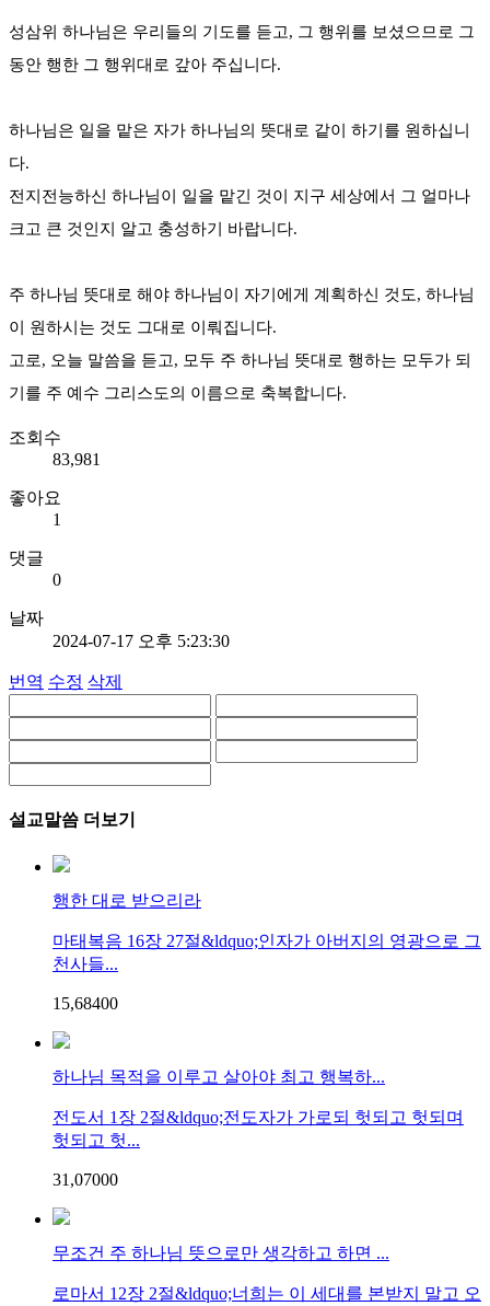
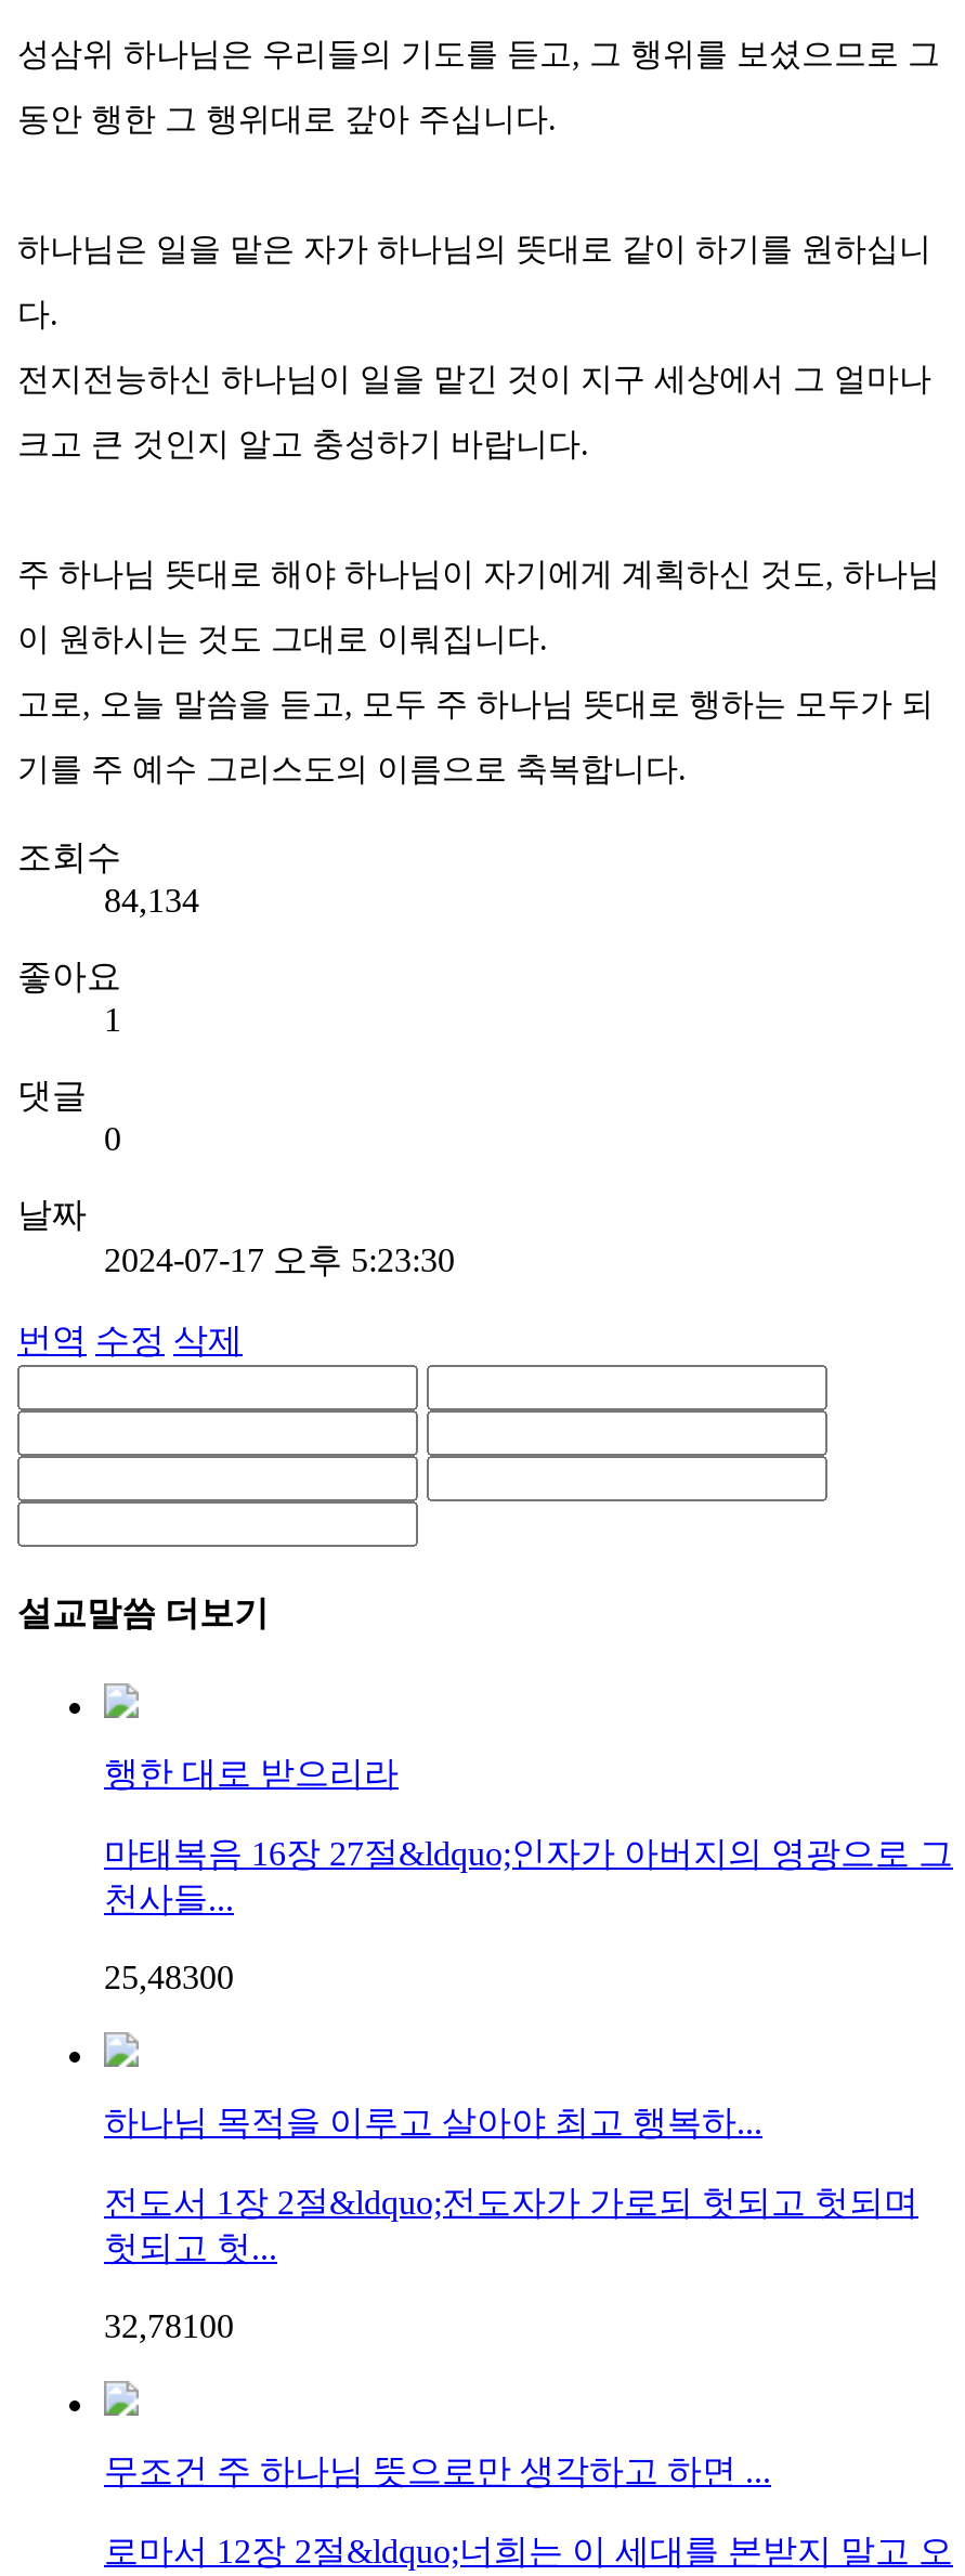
[52,450,101,468] 83,981 -> [104,882,199,918] 84,134
[52,994,118,1013] 15,68400 -> [104,1959,234,1996] 25,48300
[52,1171,118,1189] 31,070 00 -> [104,2308,234,2345] 32,781 00

